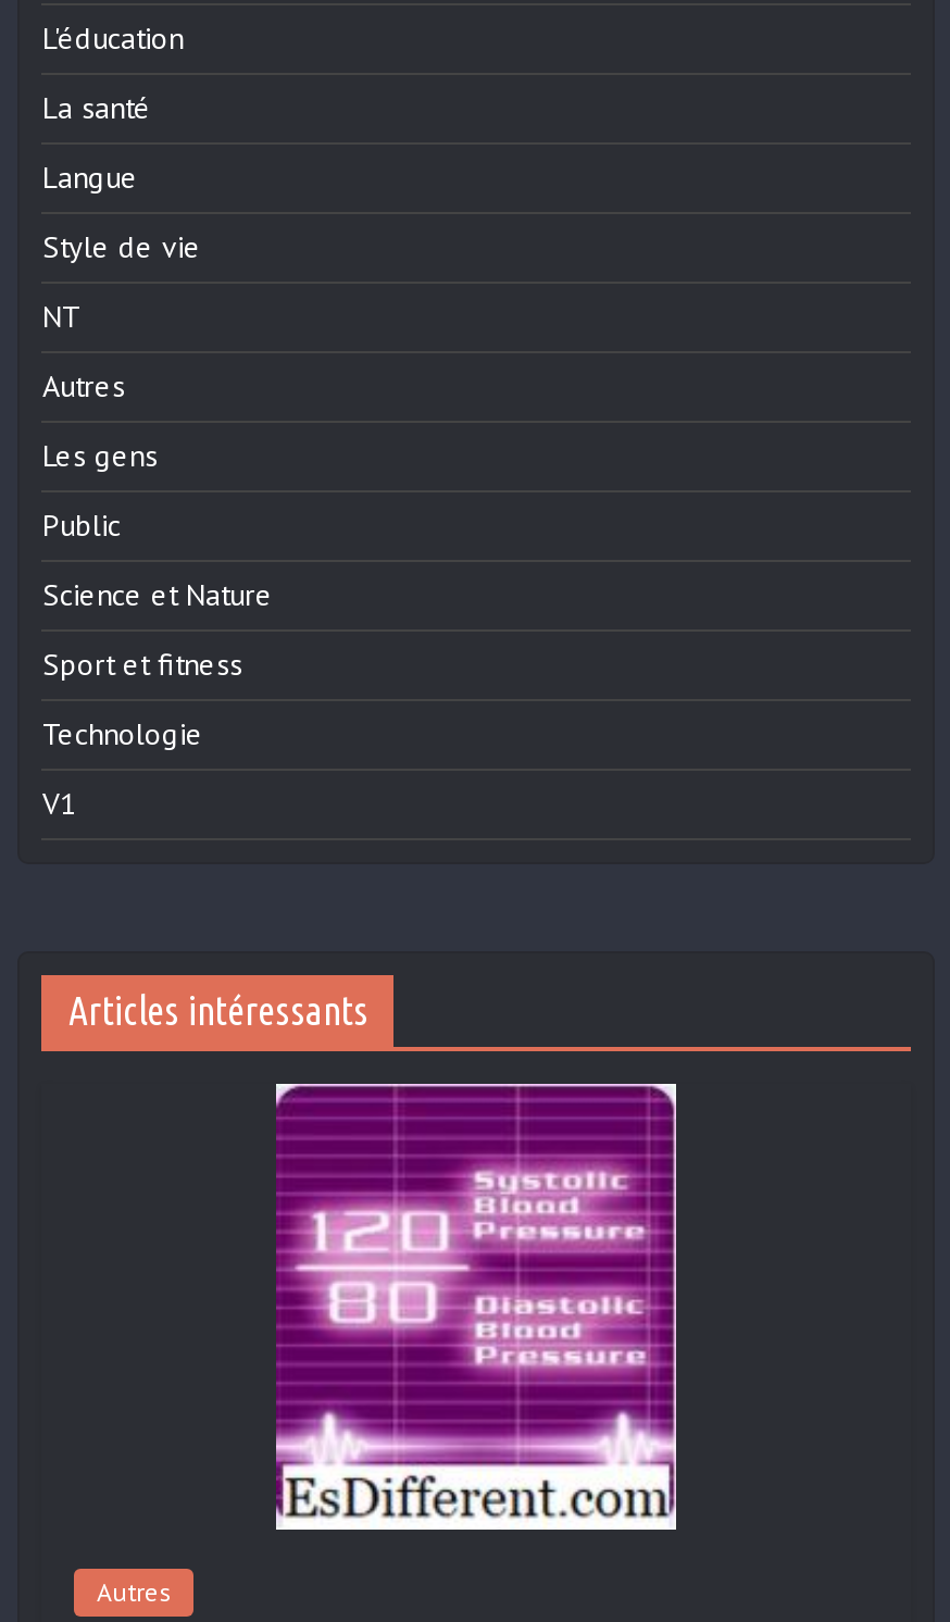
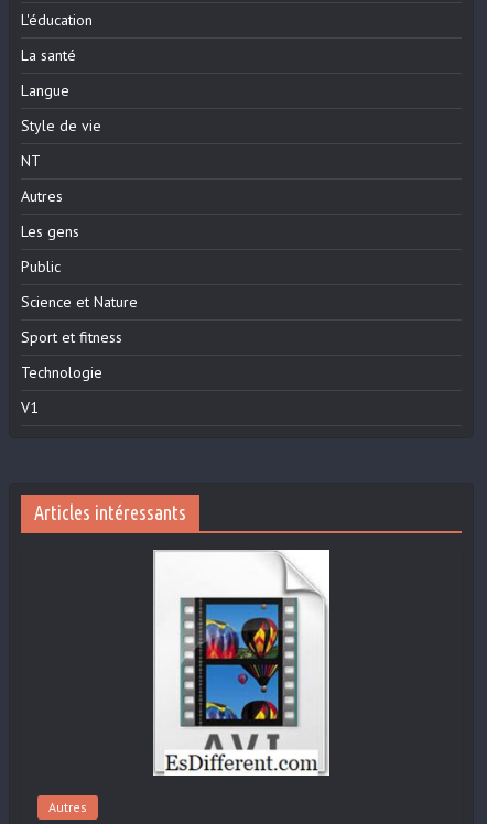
[274,1082,678,1532] [image] -> [140,549,343,776] [image]

